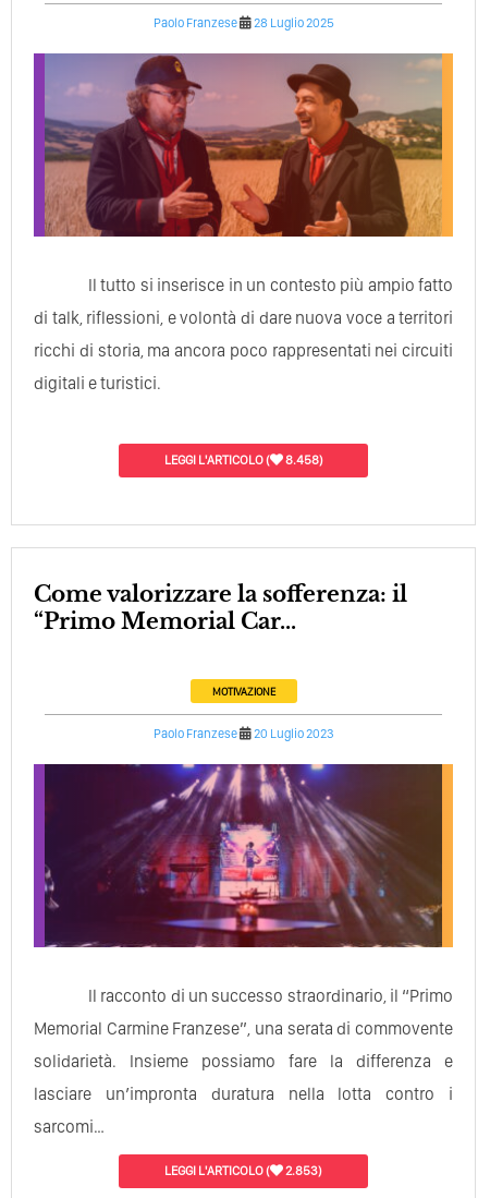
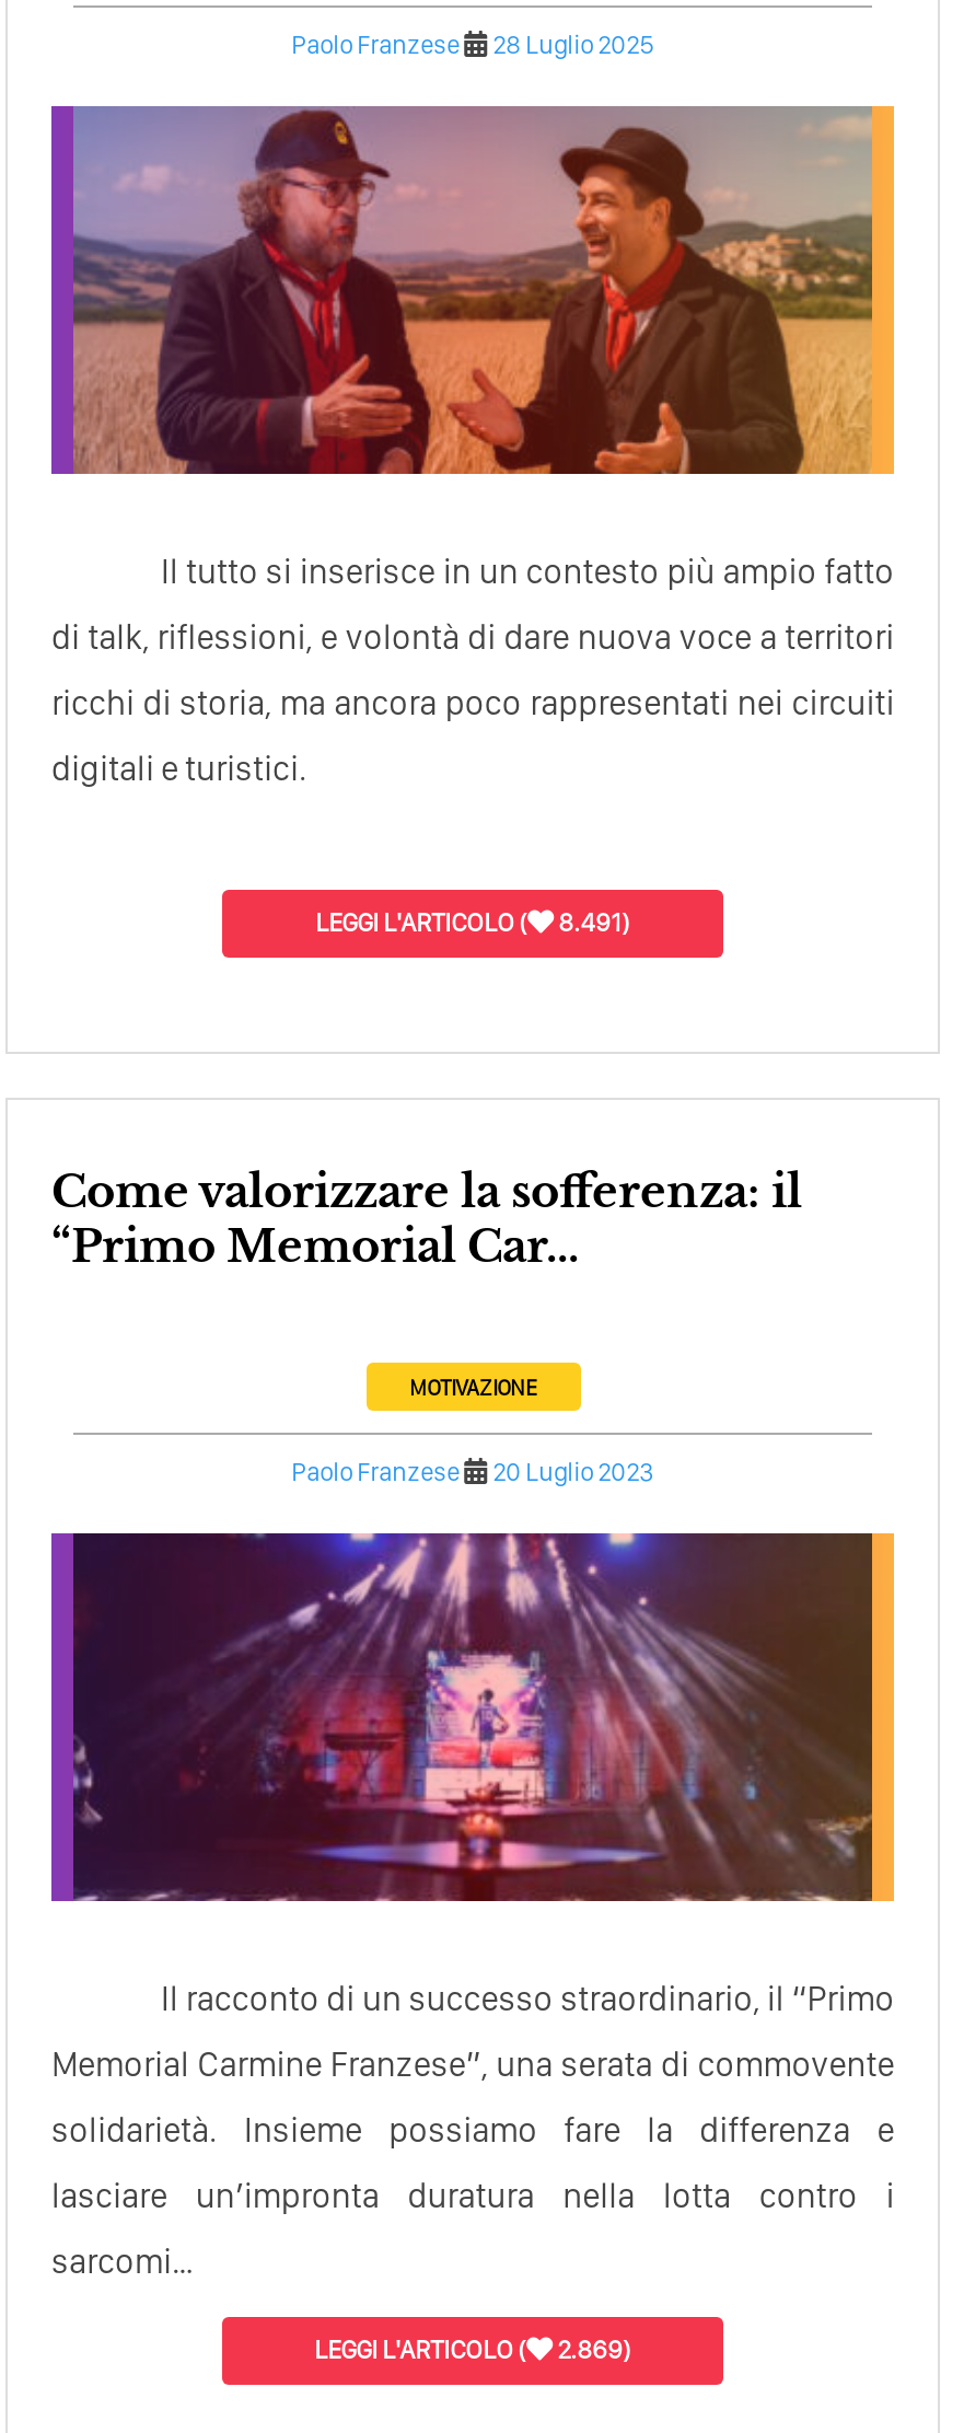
[164,452,323,468] LEGGI L'ARTICOLO ( 8.458) -> [315,907,630,938] LEGGI L'ARTICOLO ( 8.491)
[165,1163,322,1178] LEGGI L'ARTICOLO ( 2.853) -> [314,2334,632,2365] LEGGI L'ARTICOLO ( 2.869)

